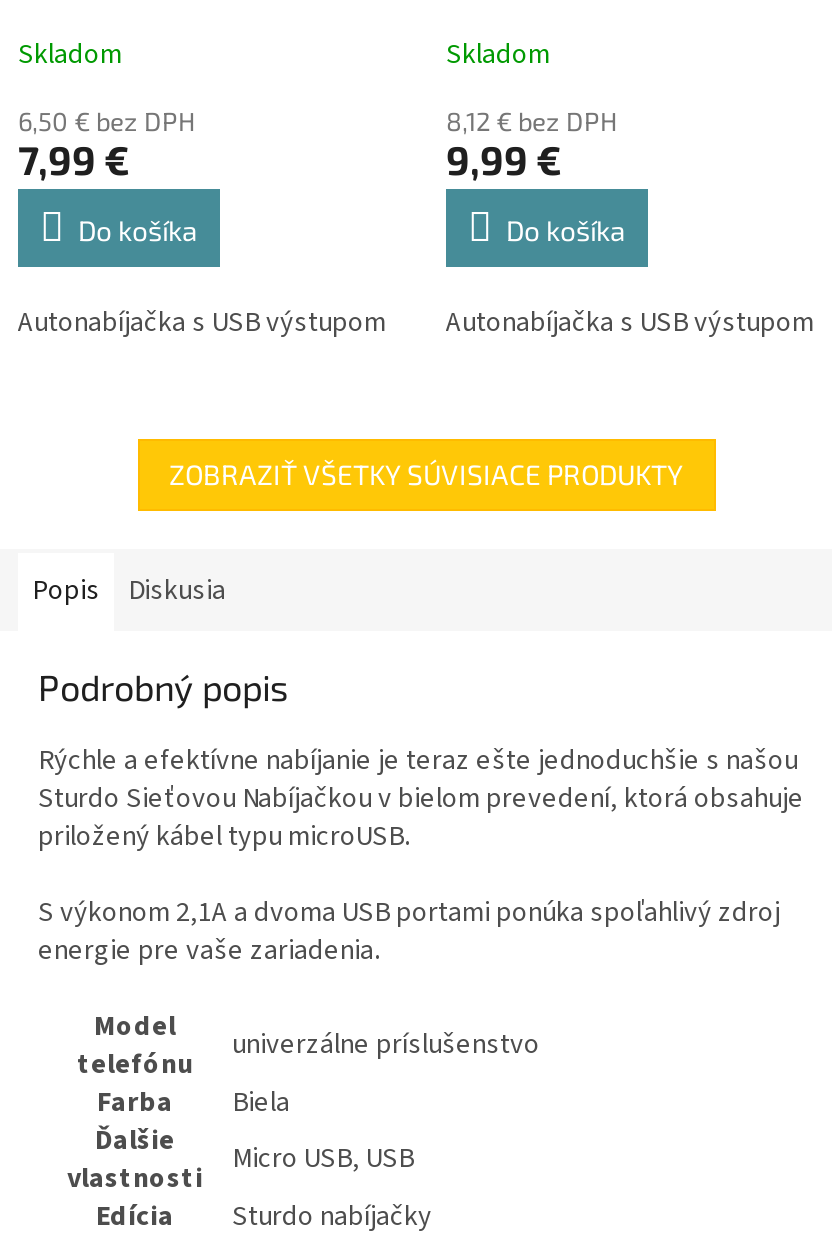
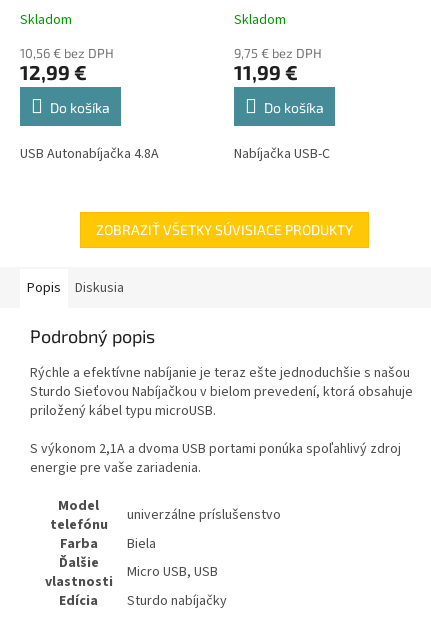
[18,104,196,136] 6,50 € bez DPH -> [20,44,114,60] 10,56 € bez DPH
[446,104,618,136] 8,12 € bez DPH -> [234,44,322,60] 9,75 € bez DPH
[18,134,130,182] 7,99 € -> [20,59,87,83] 12,99 €
[446,134,562,182] 9,99 € -> [234,59,298,83] 11,99 €
[18,302,386,342] Autonabíjačka s USB výstupom -> [20,143,159,163] USB Autonabíjačka 4.8A
[446,302,814,342] Autonabíjačka s USB výstupom -> [234,143,330,163] Nabíjačka USB-C

